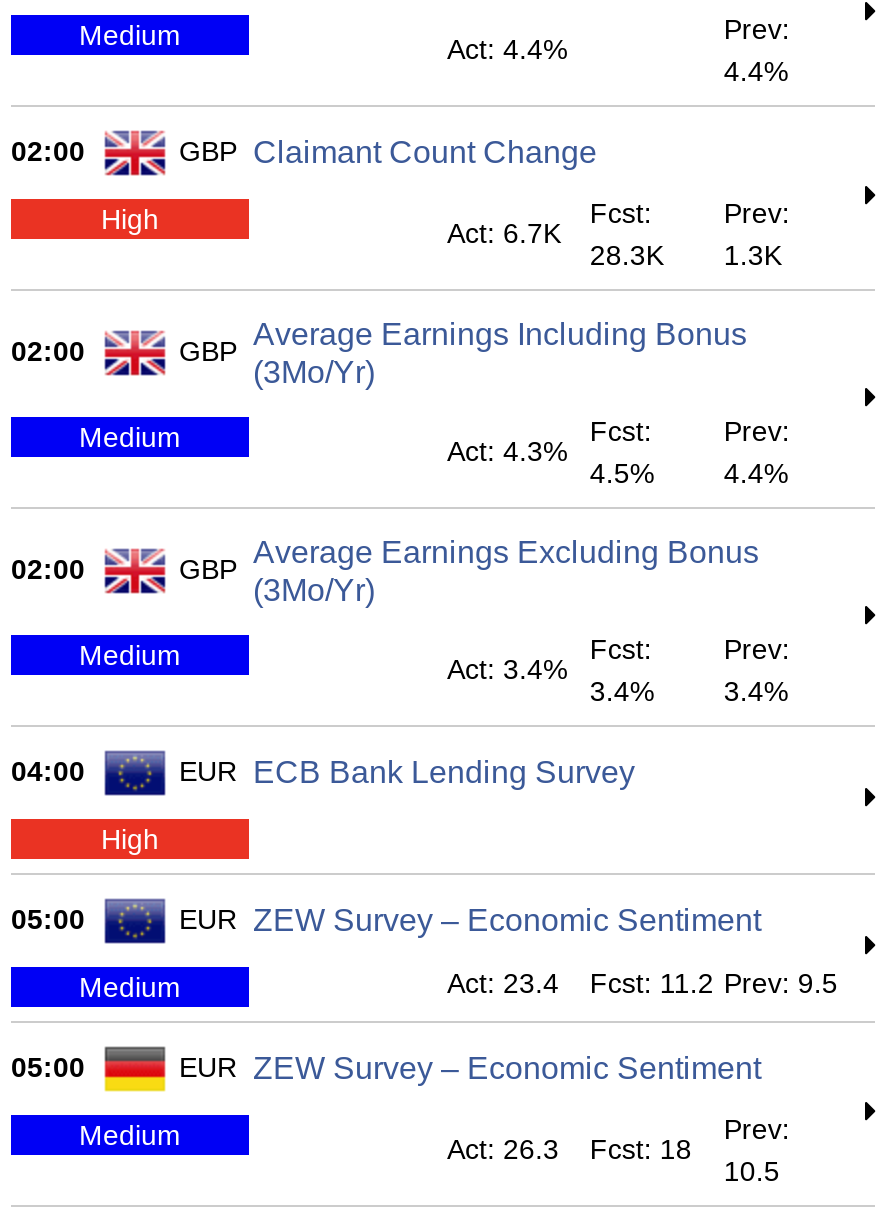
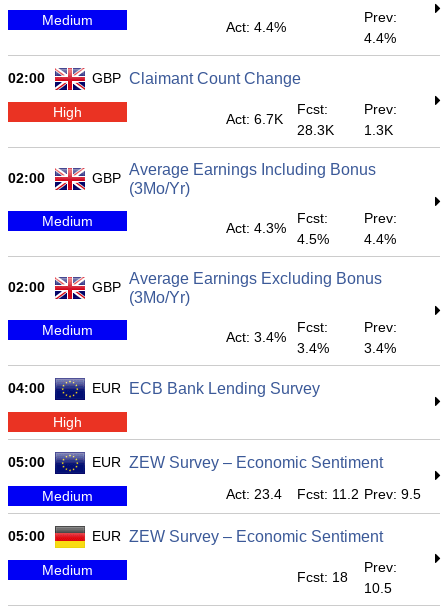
[447,1133,559,1165] Act: 26.3 -> none

